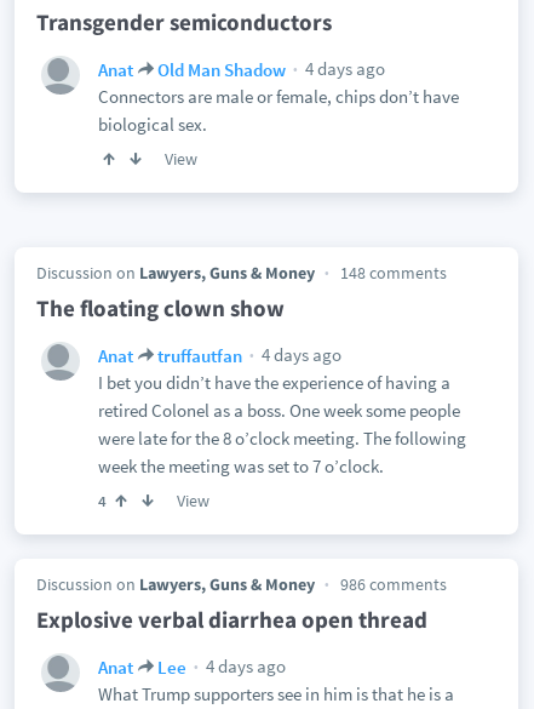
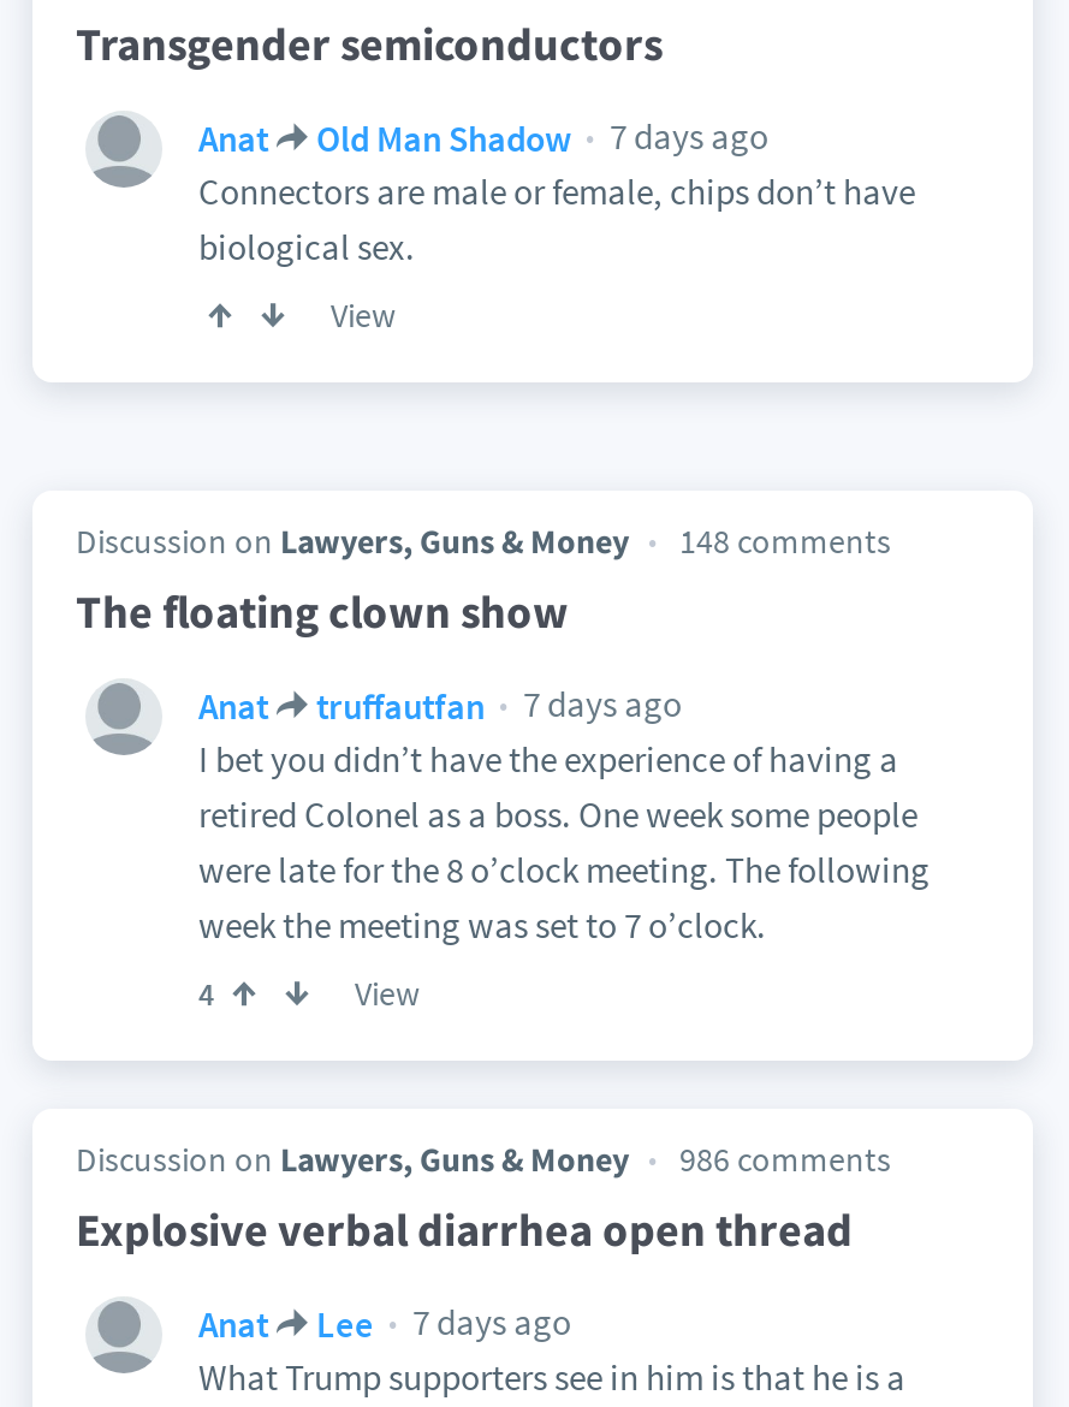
[98,57,385,81] Anat Old Man Shadow 4 days ago -> [198,113,768,160] Anat Old Man Shadow 7 days ago
[98,343,341,367] Anat truffautfan 4 days ago -> [198,681,682,728] Anat truffautfan 7 days ago
[98,654,286,678] Anat Lee 4 days ago -> [198,1299,571,1346] Anat Lee 7 days ago

